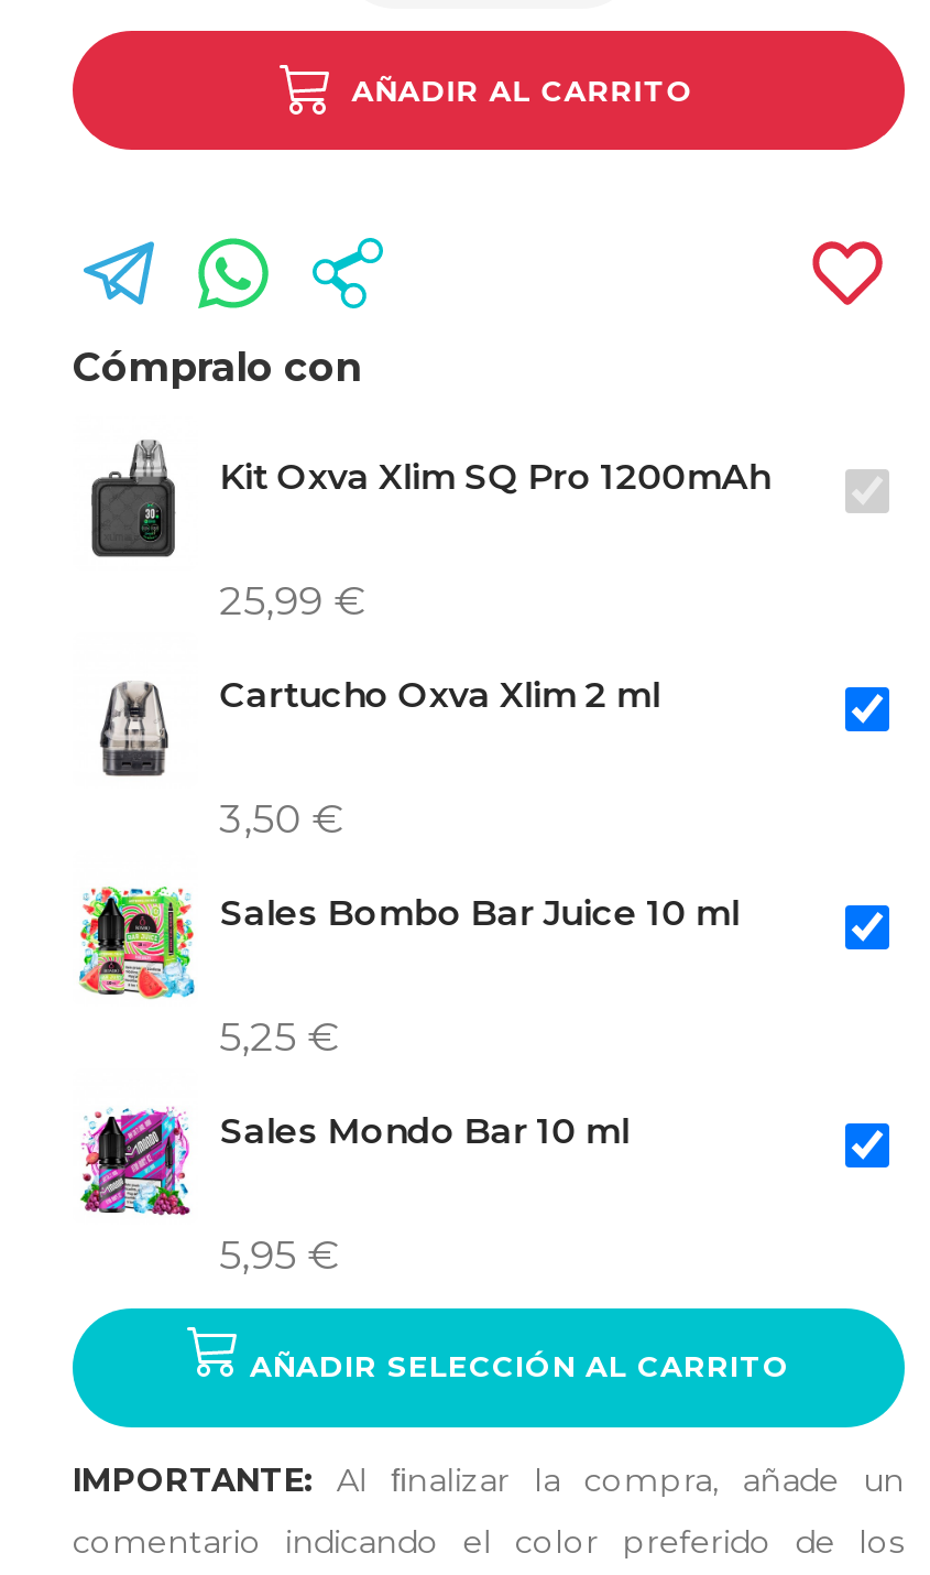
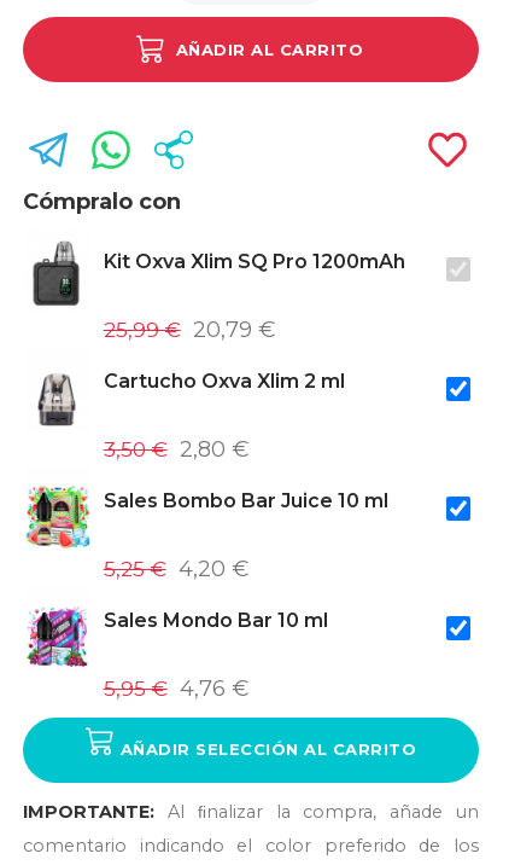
[219,577,367,625] 25,99 € -> [103,316,276,343] 25,99 € 20,79 €
[219,795,345,843] 3,50 € -> [103,436,249,463] 3,50 € 2,80 €
[219,1013,341,1062] 5,25 € -> [103,556,249,582] 5,25 € 4,20 €
[219,1231,341,1280] 5,95 € -> [103,675,249,702] 5,95 € 4,76 €

